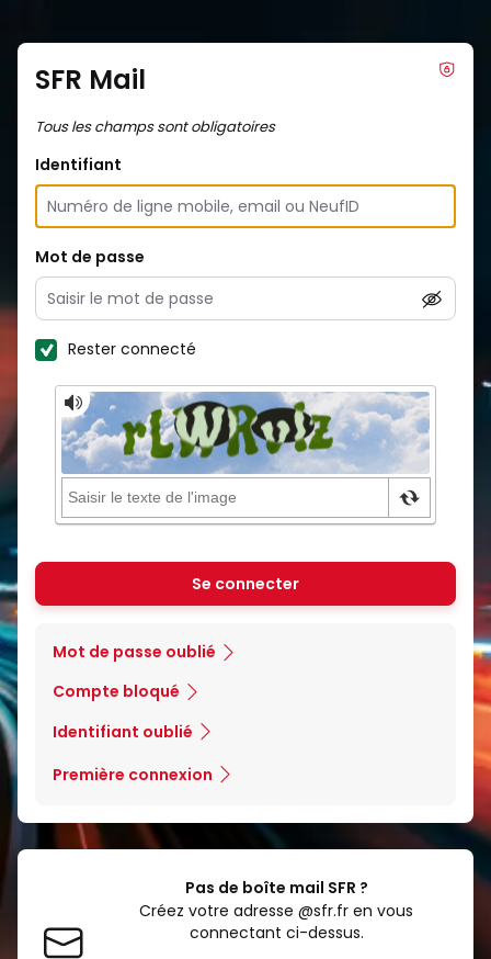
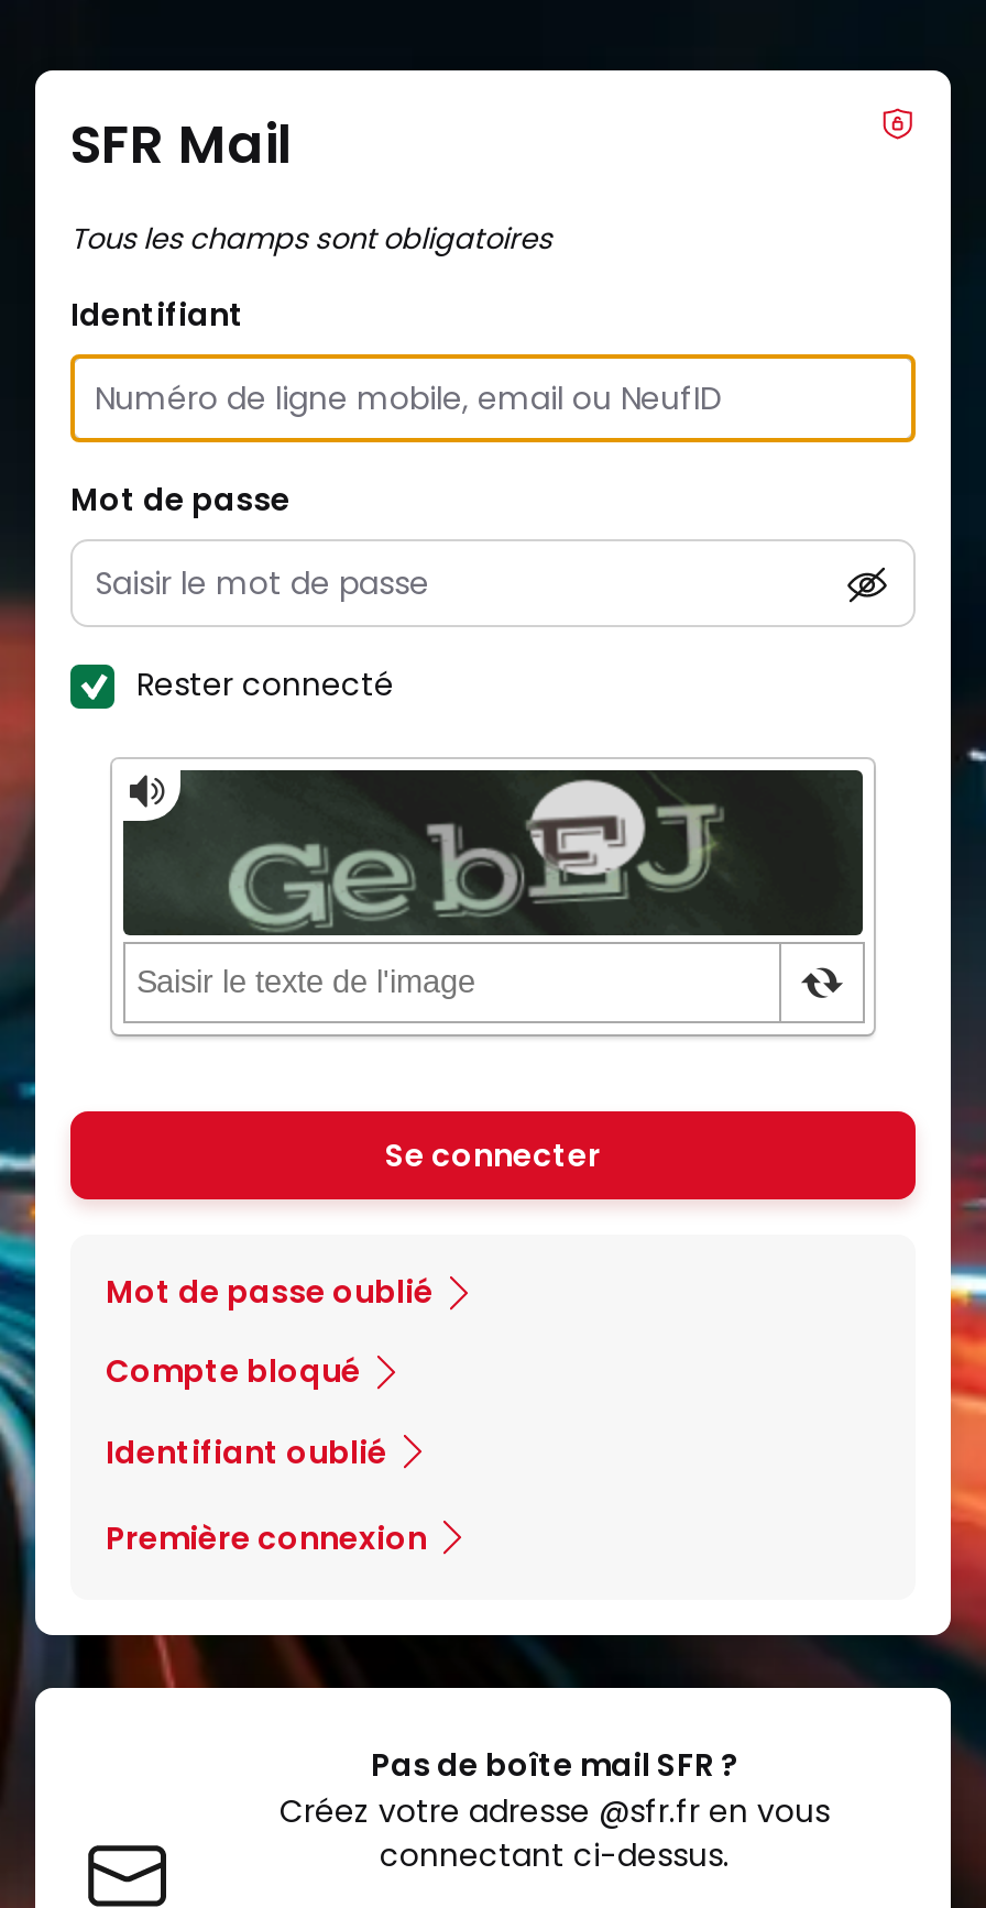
[61,392,430,474] [image] -> [121,768,865,937] [image]

